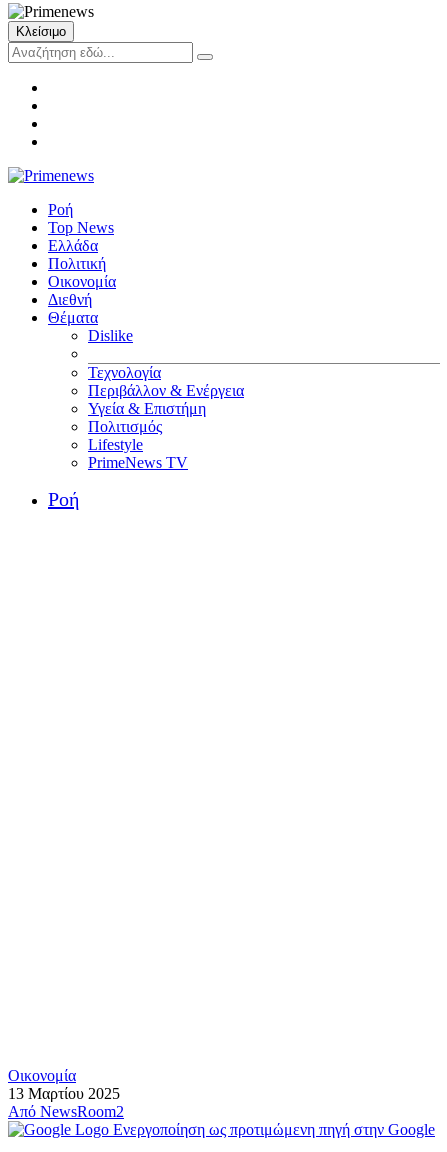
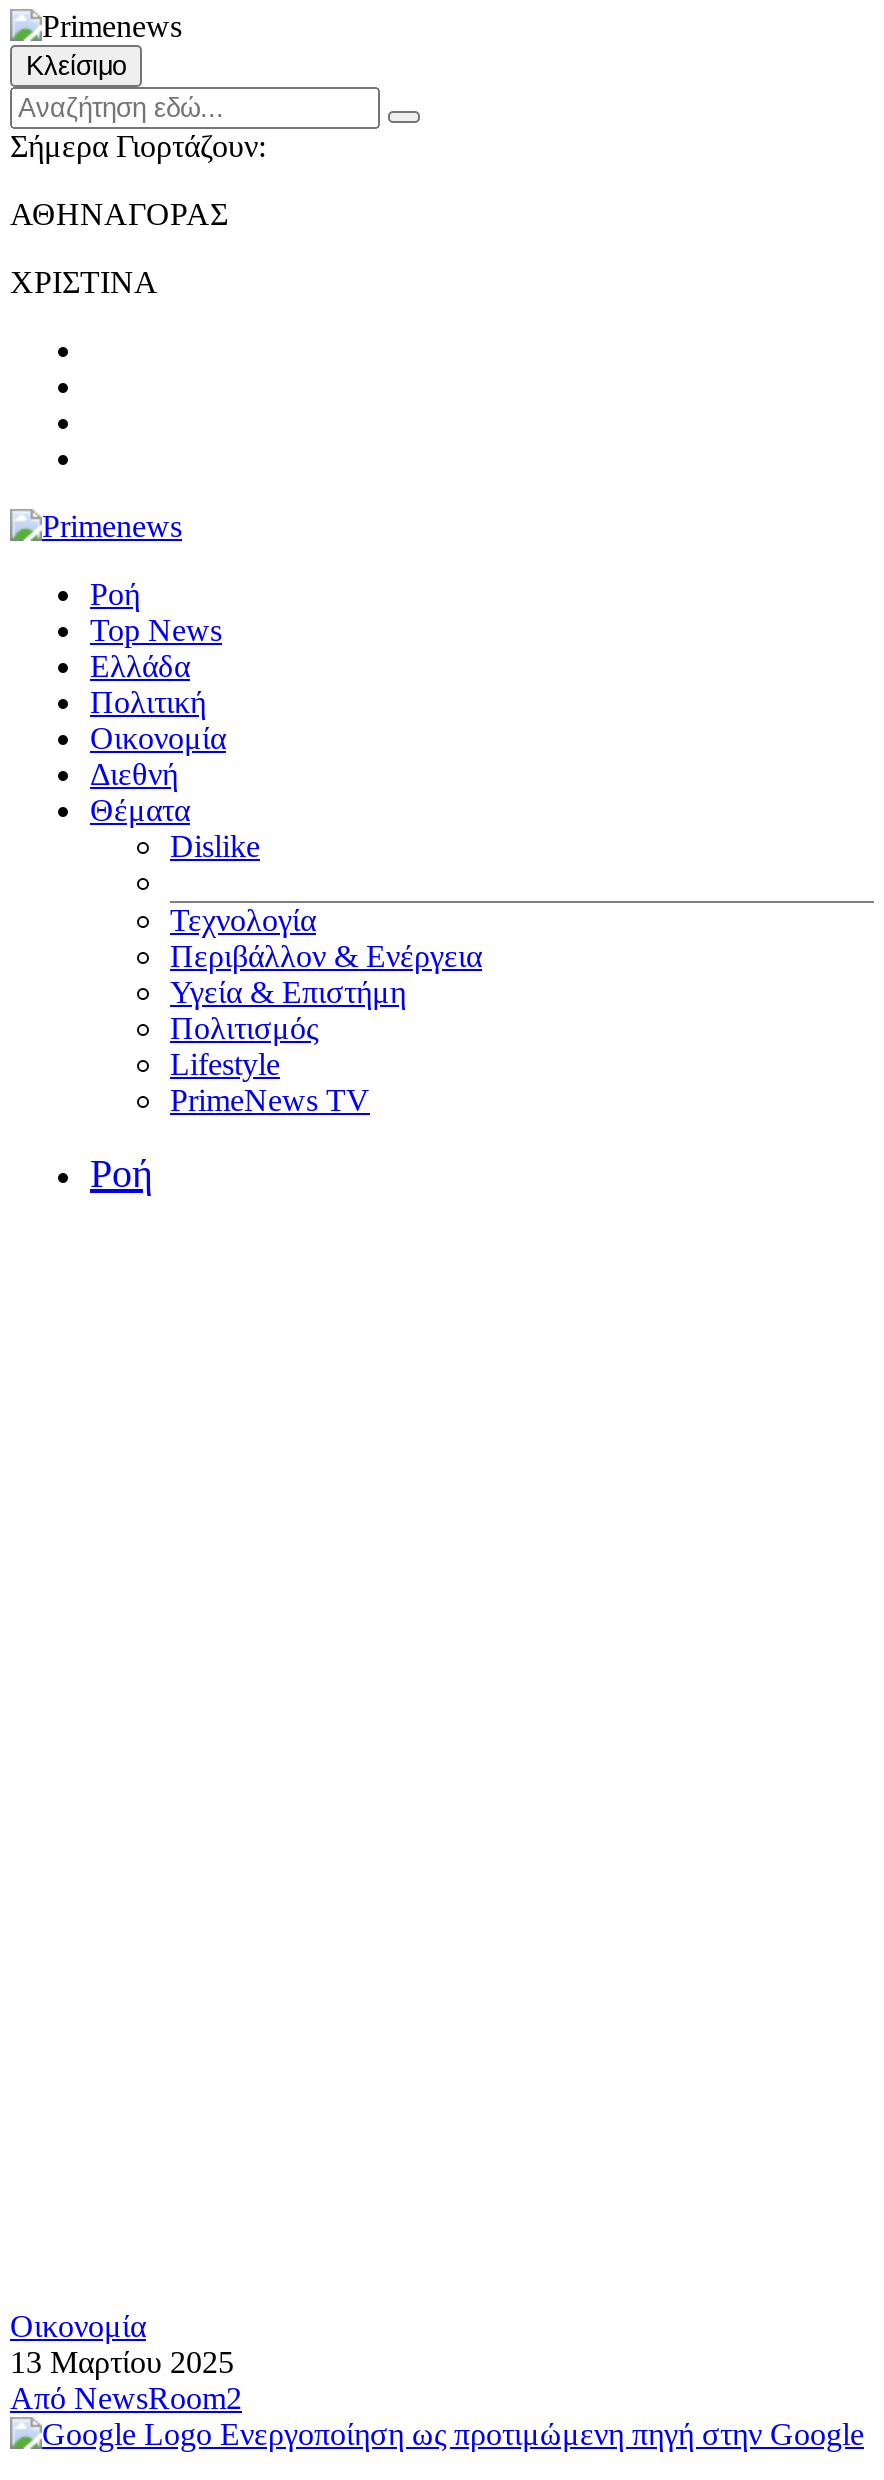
none -> [10,129,266,299] Σήμερα Γιορτάζουν: | ΑΘΗΝΑΓΟΡΑΣ | ΧΡΙΣΤΙΝΑ

